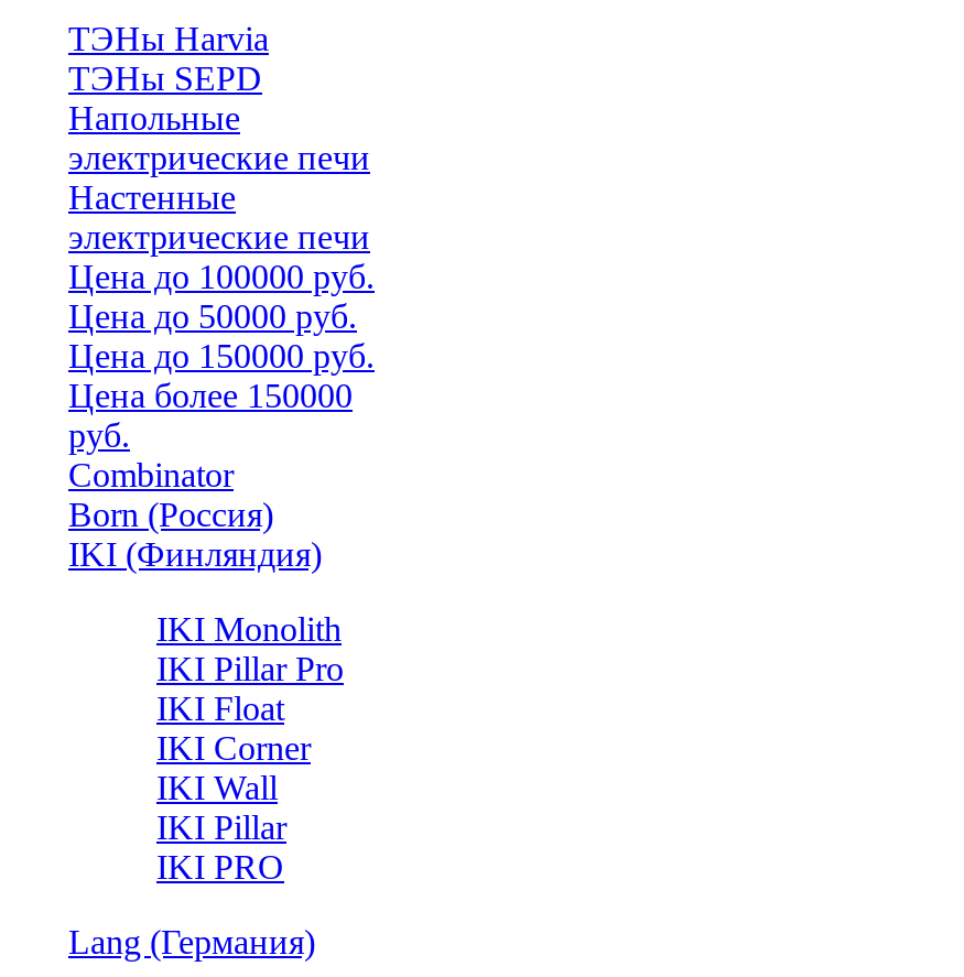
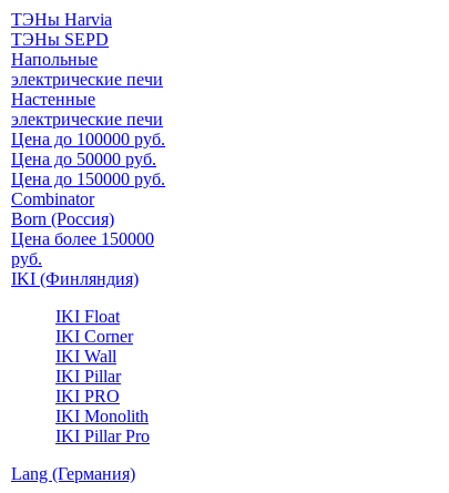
moved [68,377,353,454] -> [11,229,154,268]: Цена более 150000 | руб.
moved [68,456,273,533] -> [11,189,114,228]: Combinator | Born (Россия)
moved [156,610,344,687] -> [55,407,150,445]: IKI Monolith | IKI Pillar Pro
moved [156,690,311,886] -> [55,307,133,405]: IKI Float | IKI Corner | IKI Wall | IKI Pillar | IKI PRO

